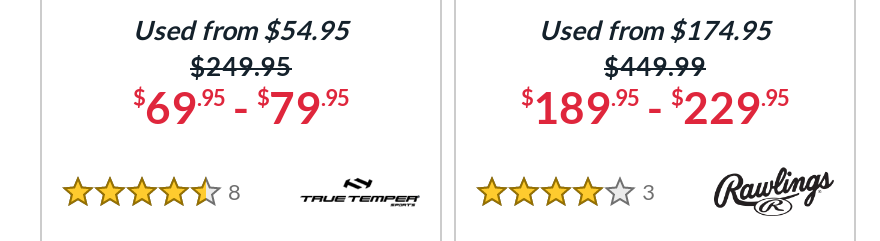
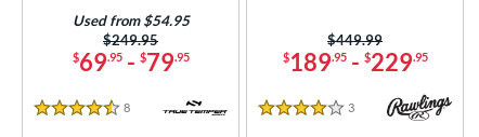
[539,14,771,46] Used from $174.95 -> none

